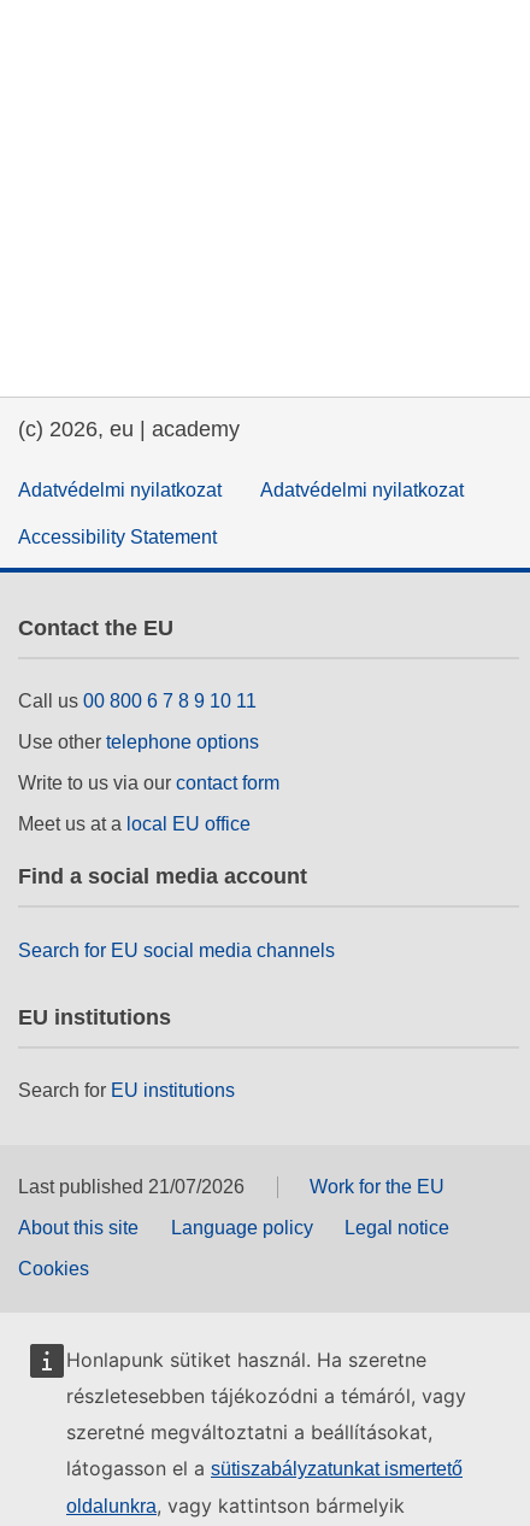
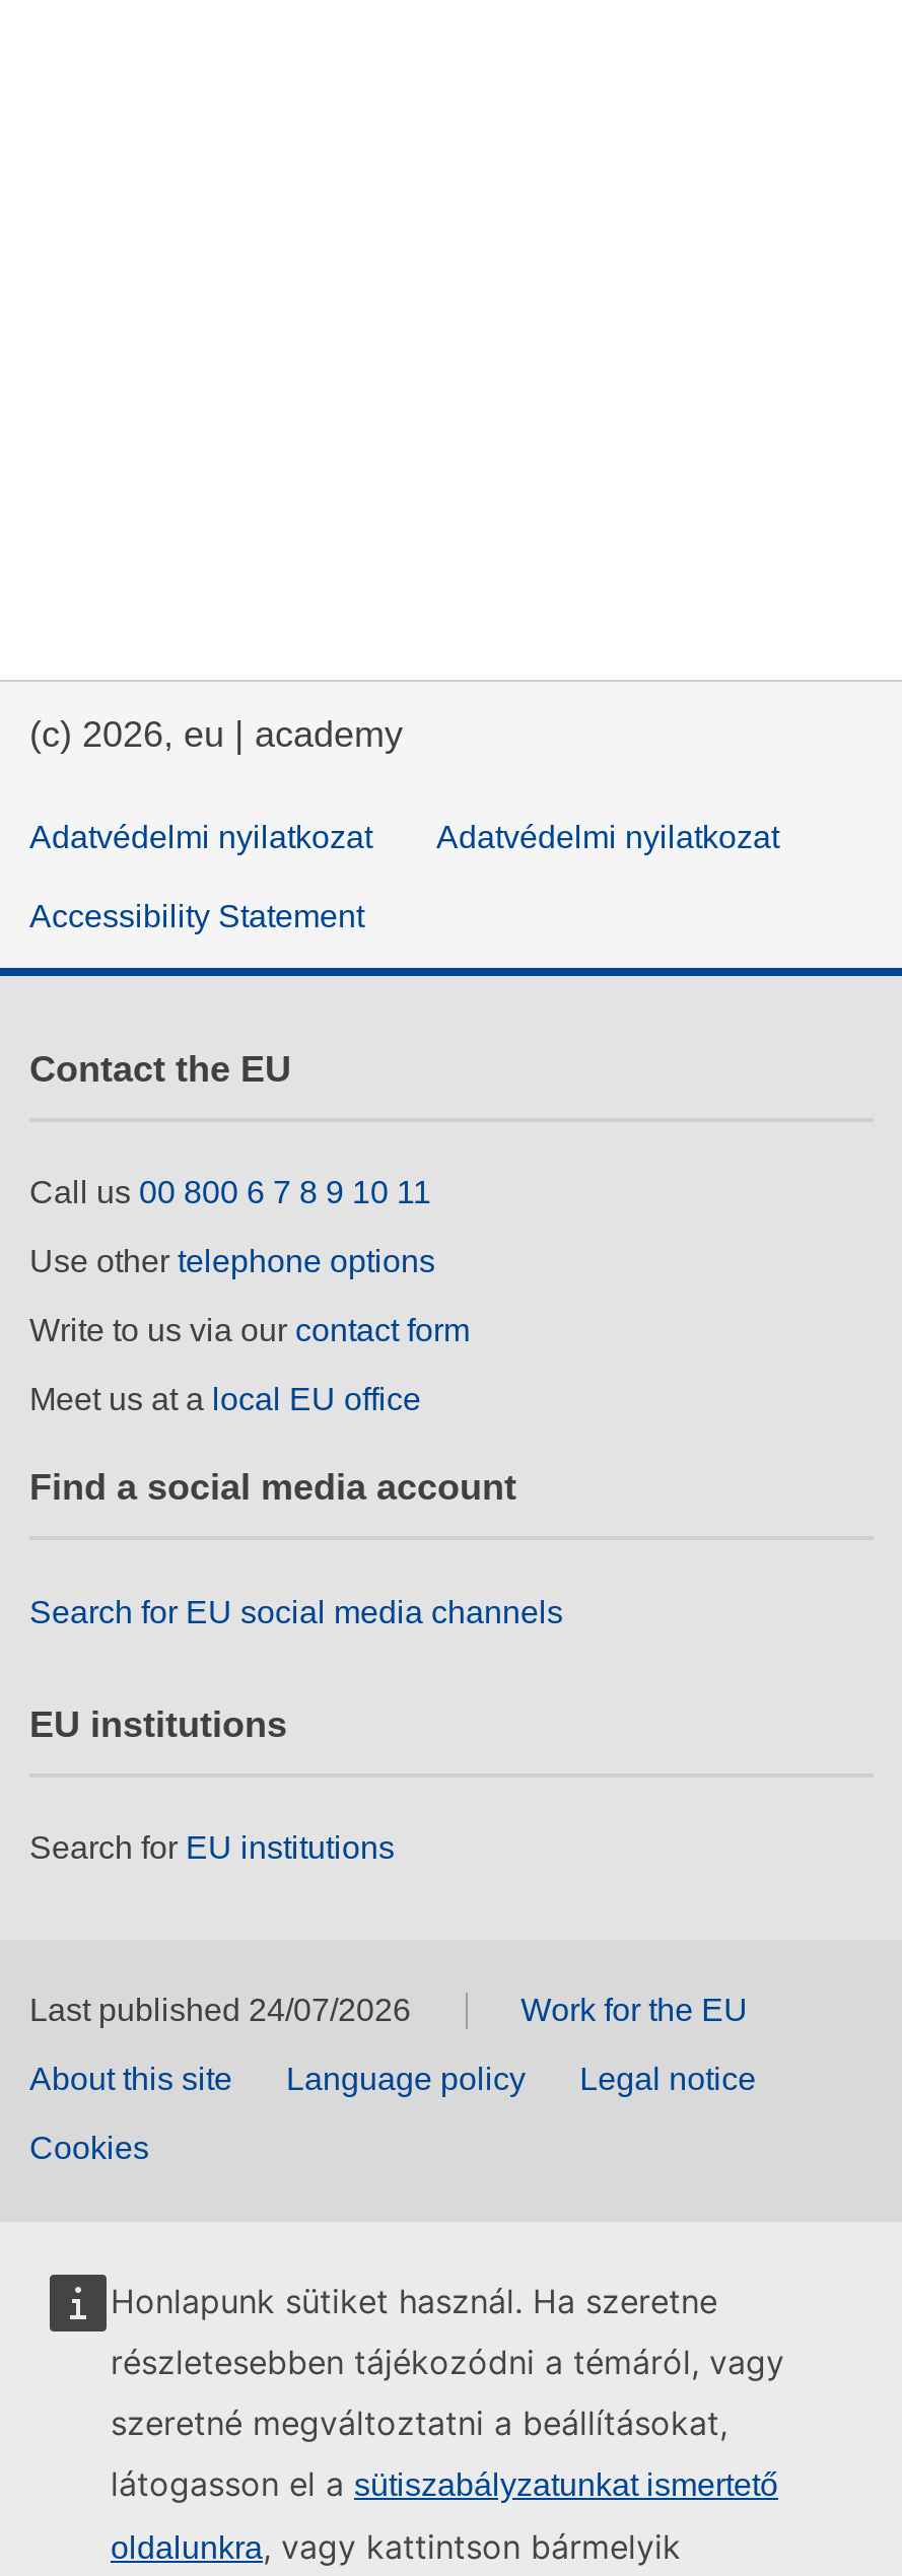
[18,1177,245,1198] Last published 21/07/2026 -> [29,1994,411,2028] Last published 24/07/2026

